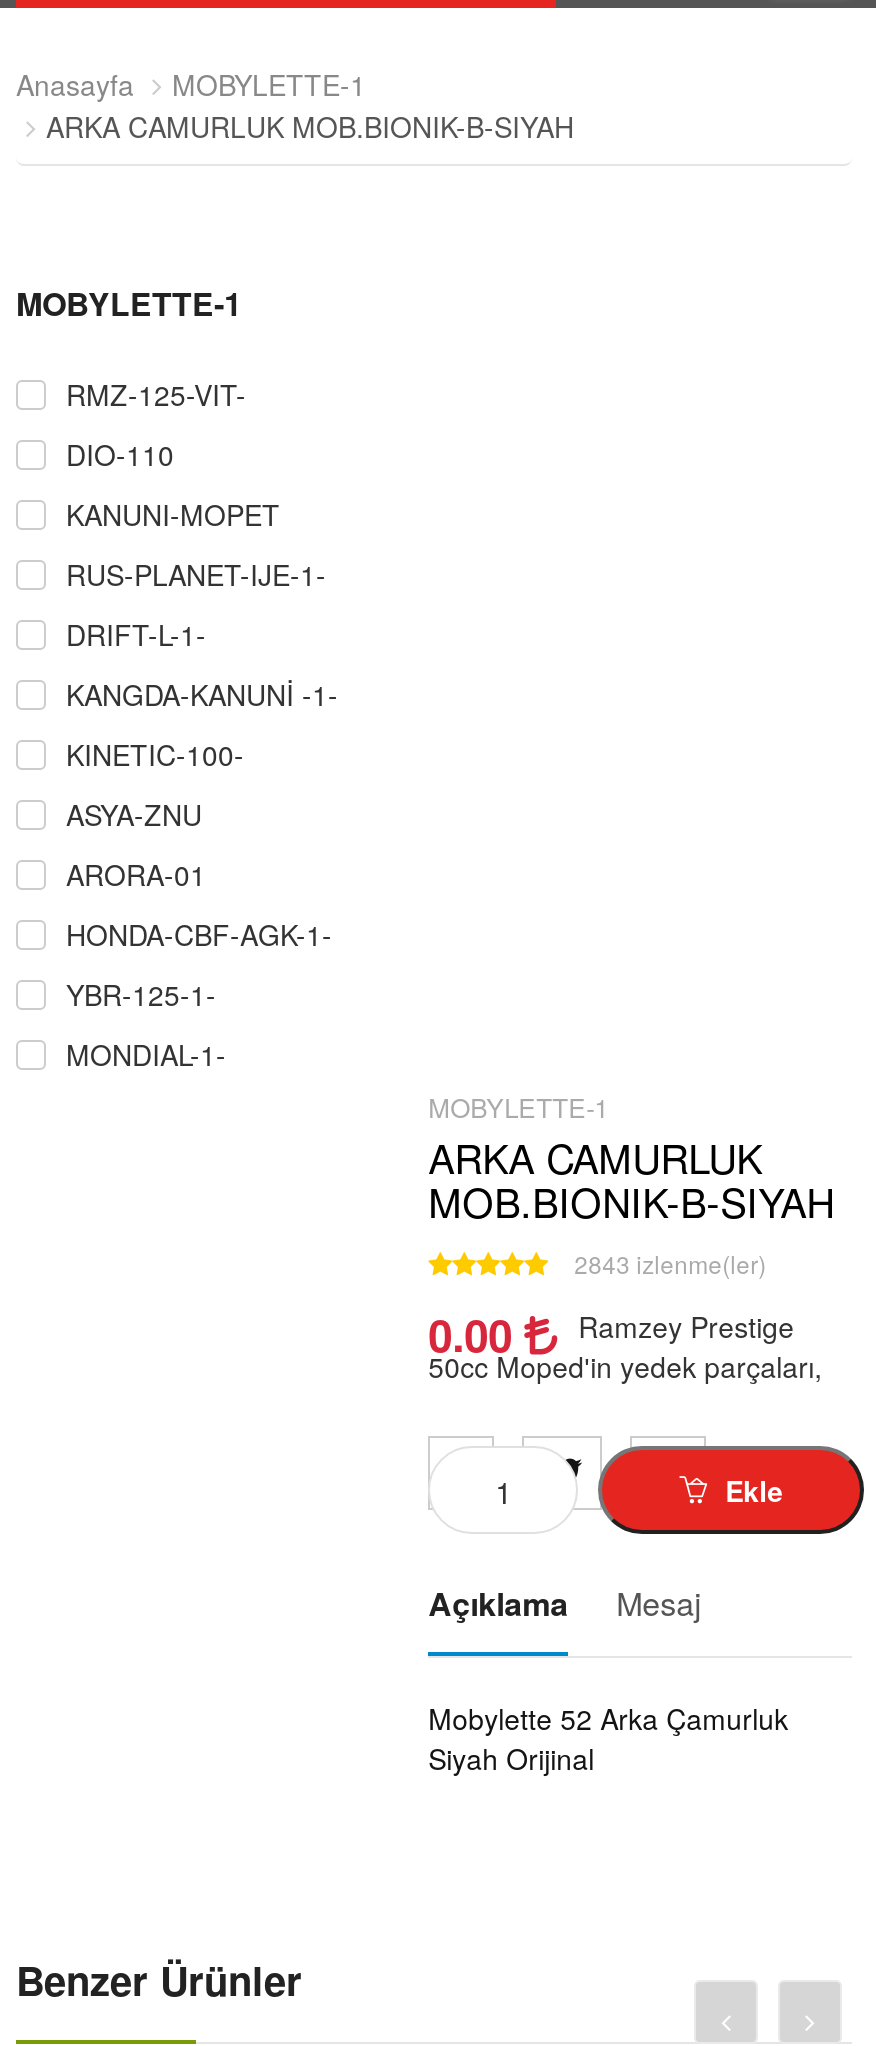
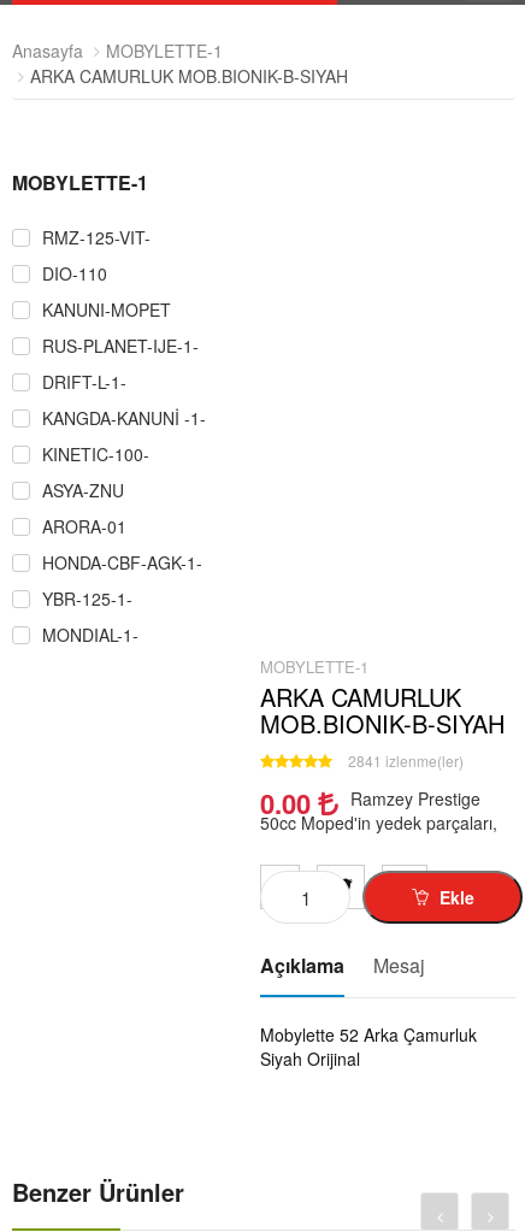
[574,1247,766,1281] 2843 izlenme(ler) -> [348,751,464,771] 2841 izlenme(ler)

